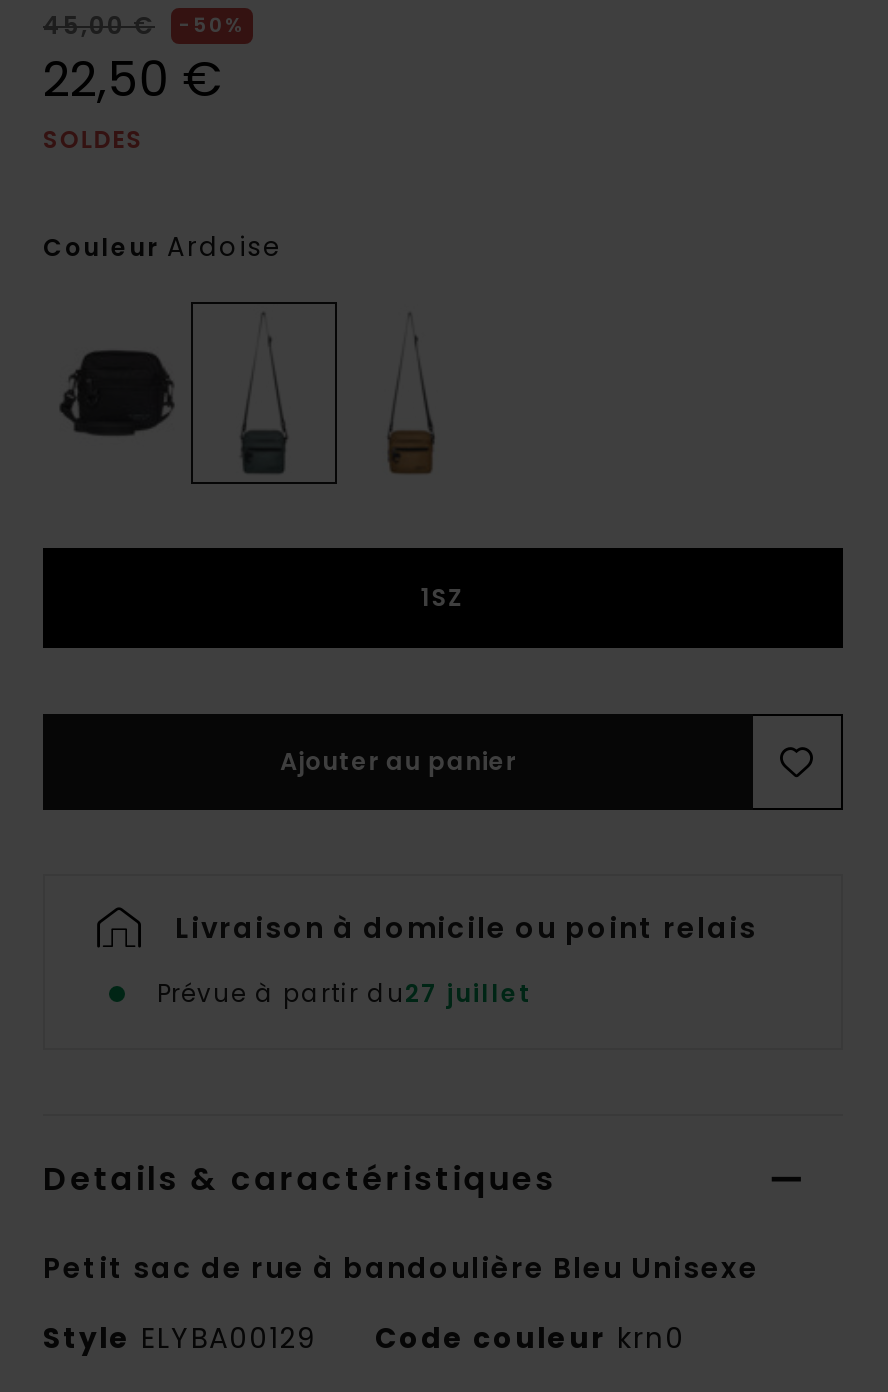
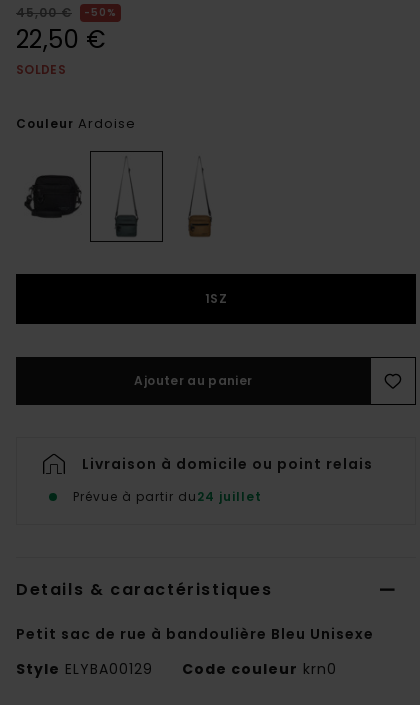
[157,977,533,1011] Prévue à partir du27 juillet -> [73,488,262,505] Prévue à partir du24 juillet

